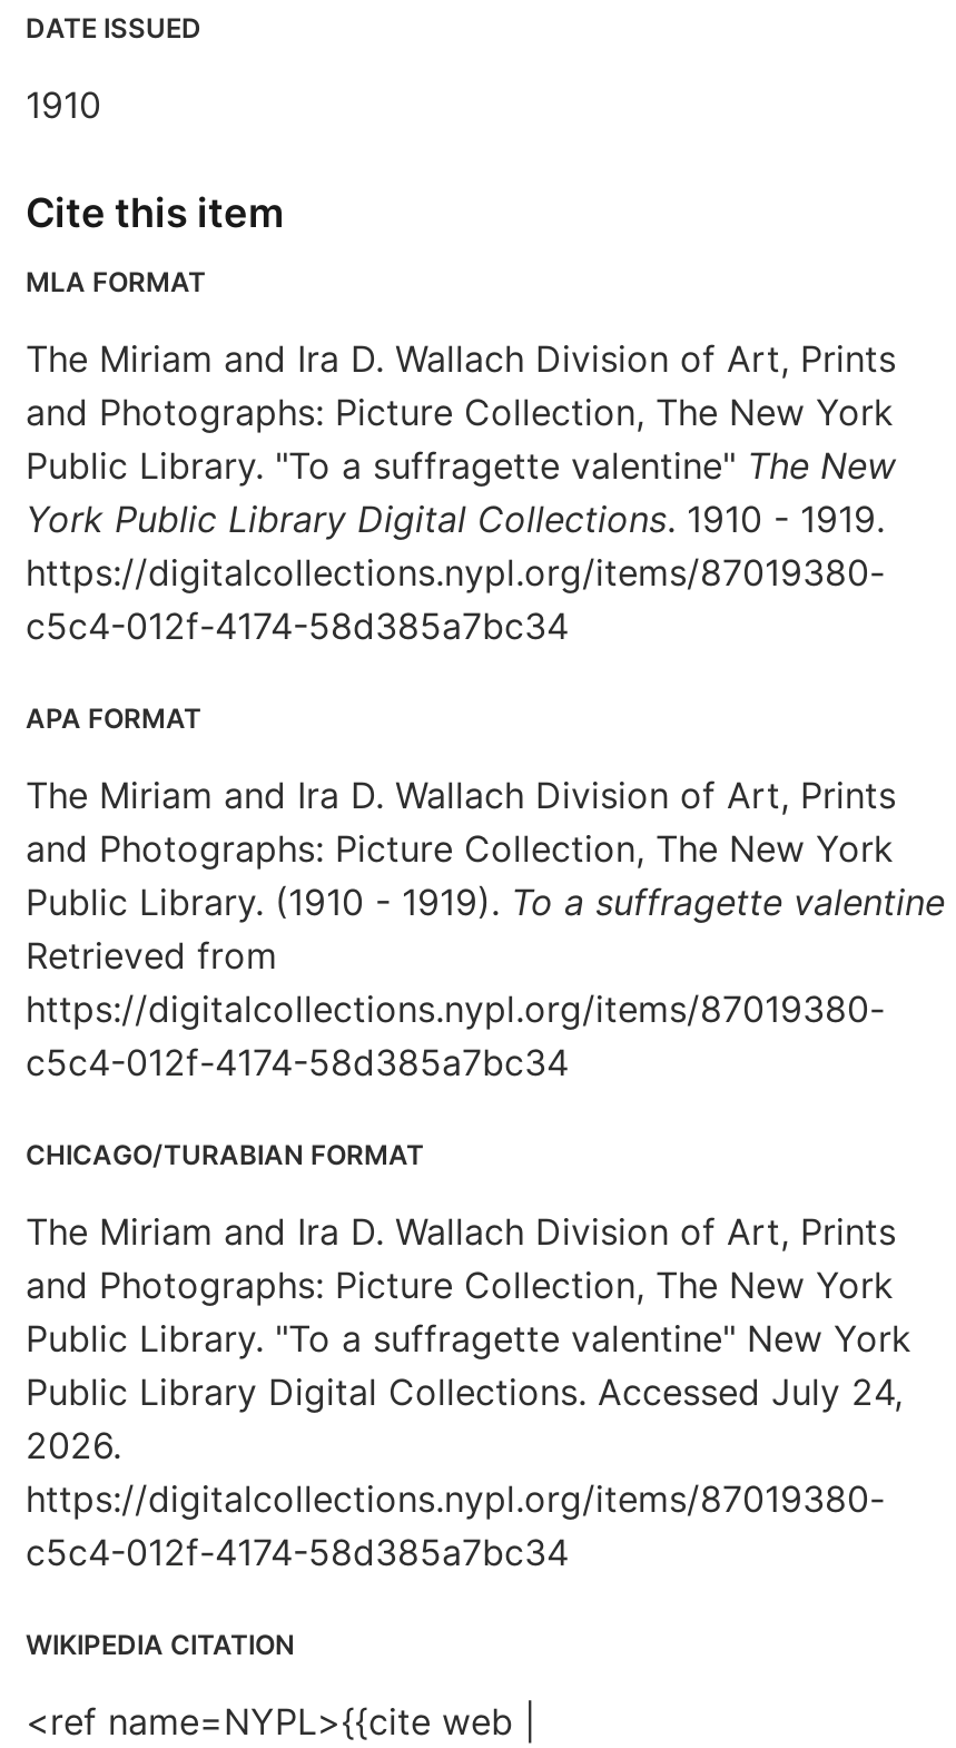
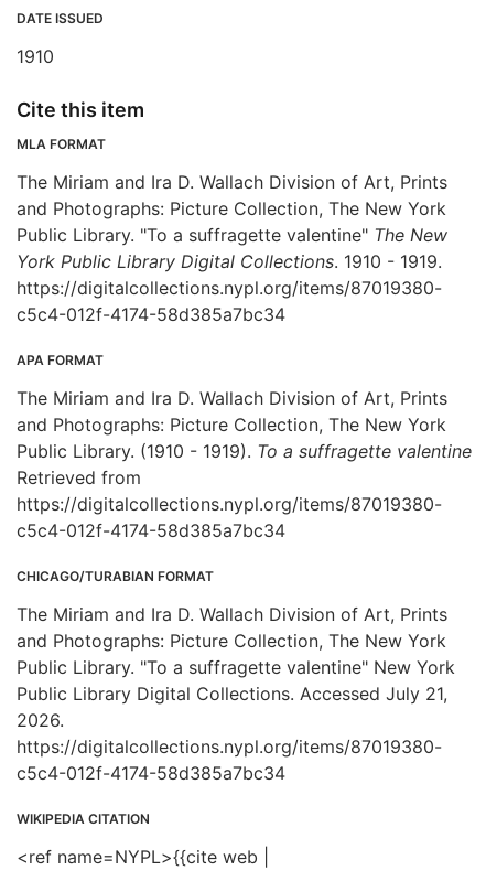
[26,1369,903,1414] Public Library Digital Collections. Accessed July 24, -> [17,683,447,705] Public Library Digital Collections. Accessed July 21,

